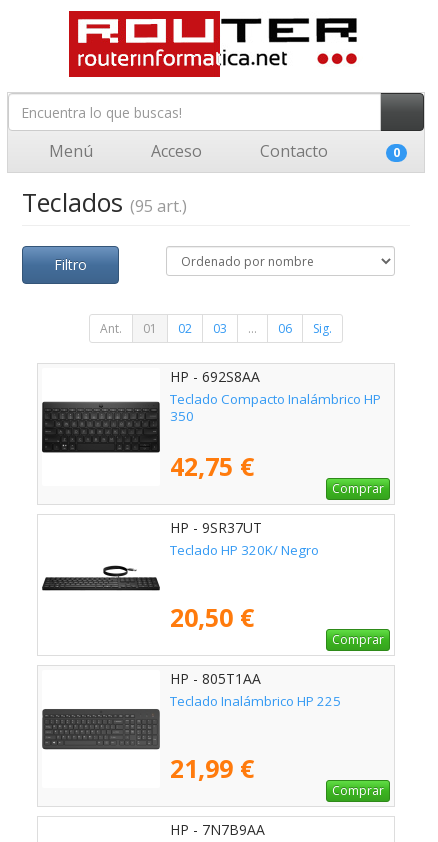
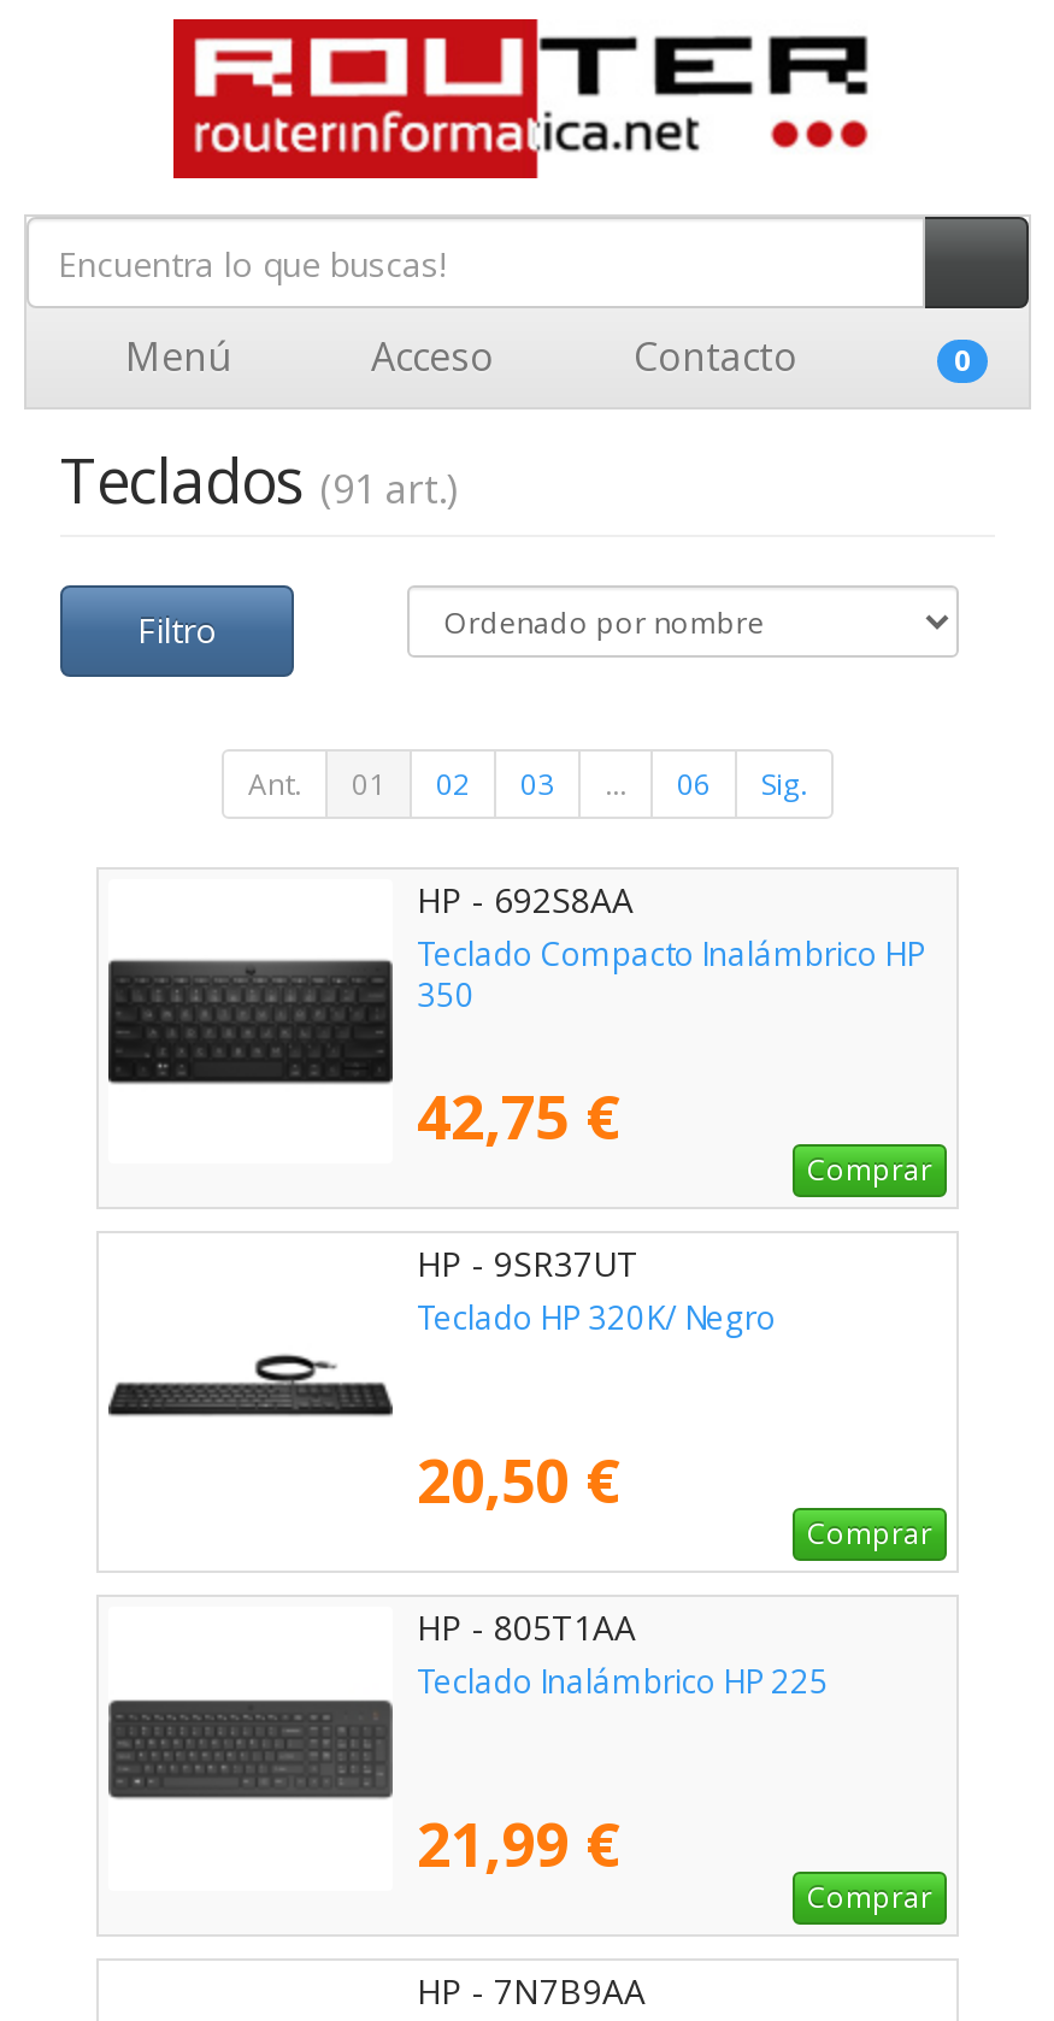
[22,185,187,219] Teclados (95 art.) -> [60,438,458,520] Teclados (91 art.)

